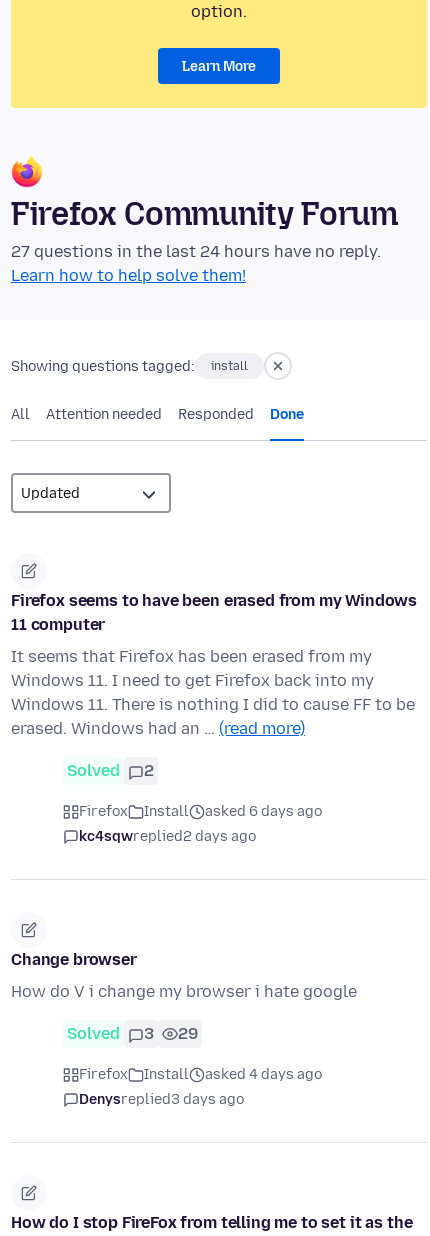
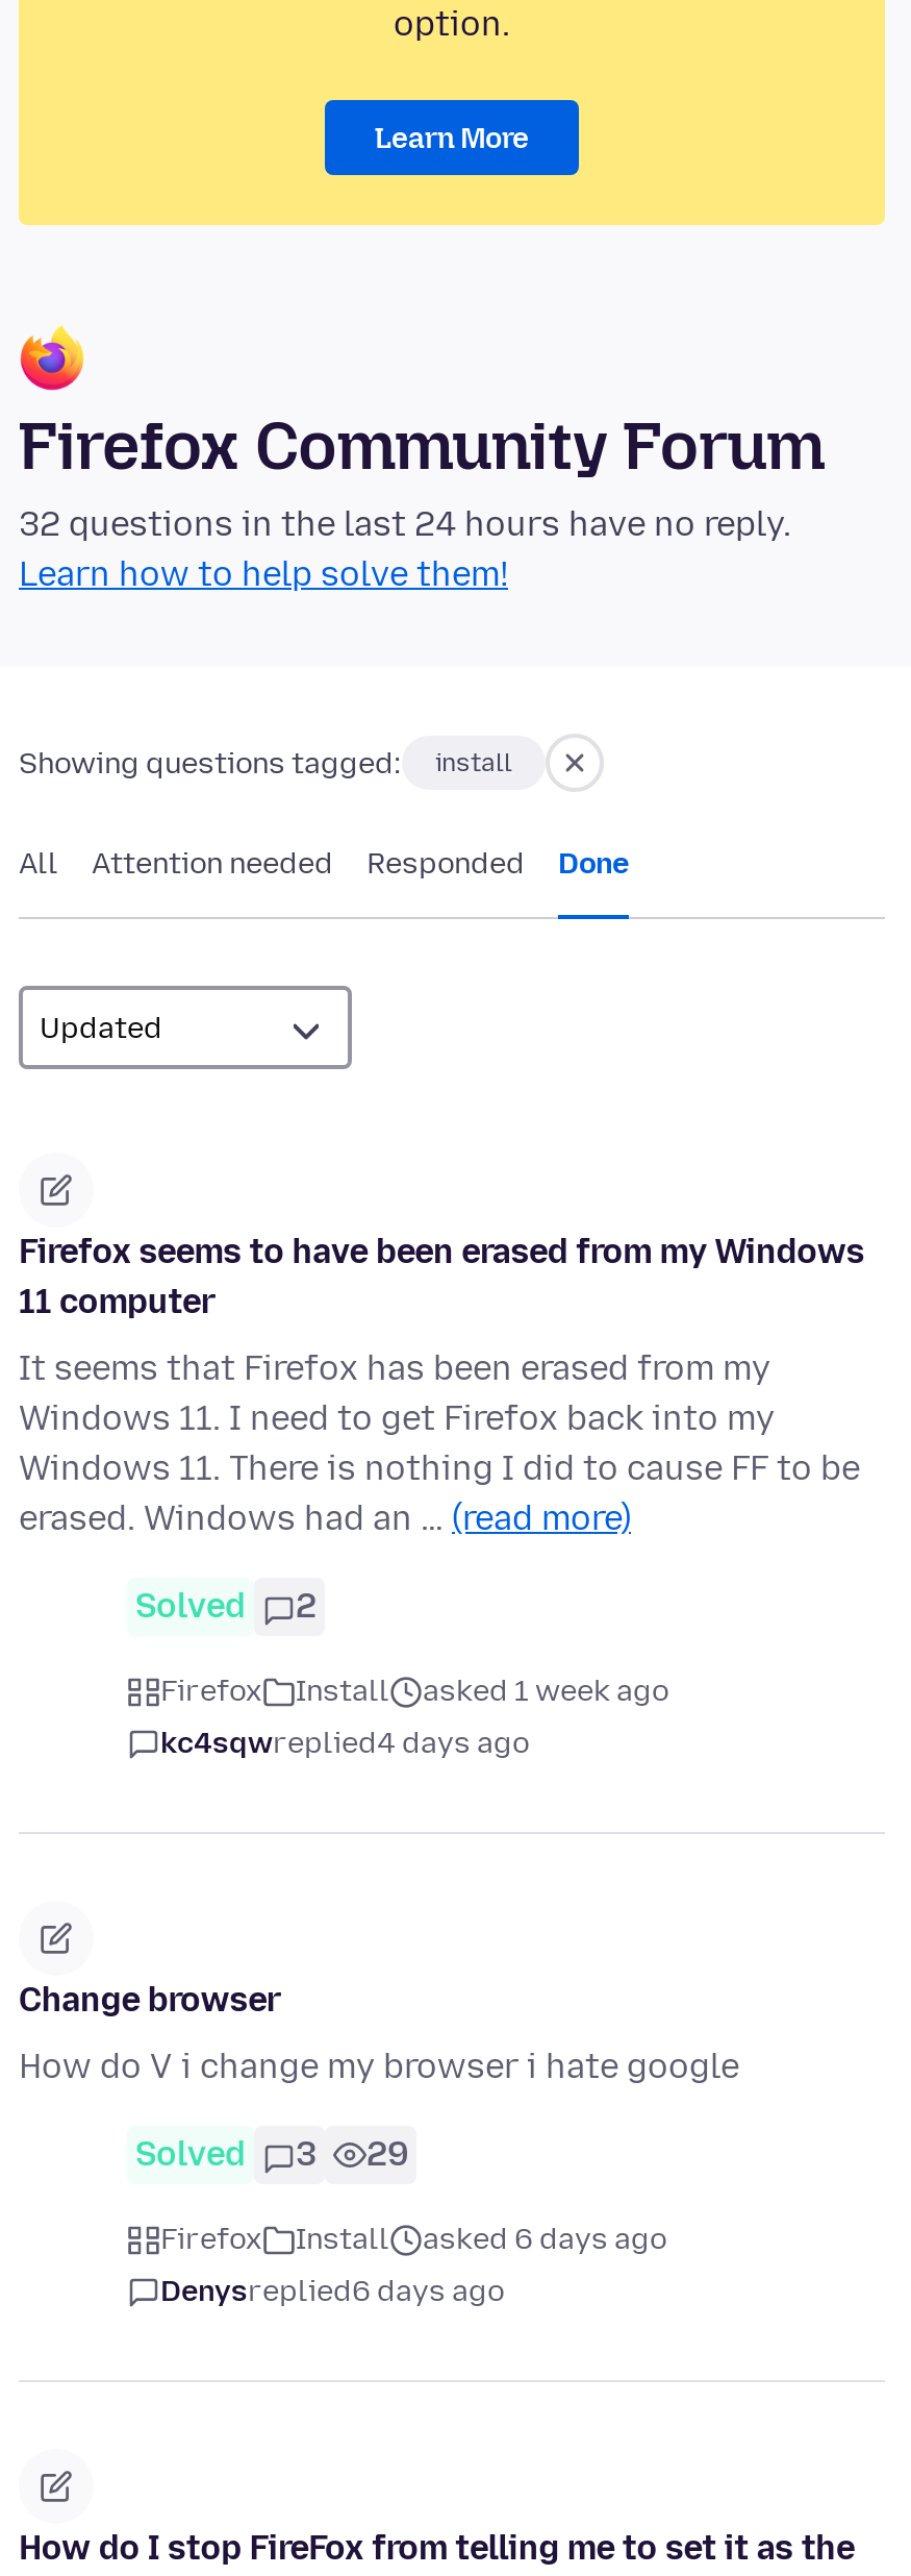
[11,242,381,261] 27 questions in the last 24 hours have no reply. -> [19,505,791,545] 32 questions in the last 24 hours have no reply.
moved [205,803,322,820] -> [423,2223,666,2258]: asked 6 days ago
none -> [423,1675,668,1710] asked 1 week ago
[79,828,256,845] kc4sqwreplied2 days ago -> [160,1727,529,1762] kc4sqwreplied4 days ago
[205,1066,322,1083] asked 4 days ago -> none
[79,1091,244,1108] Denysreplied3 days ago -> [160,2275,504,2310] Denysreplied6 days ago

